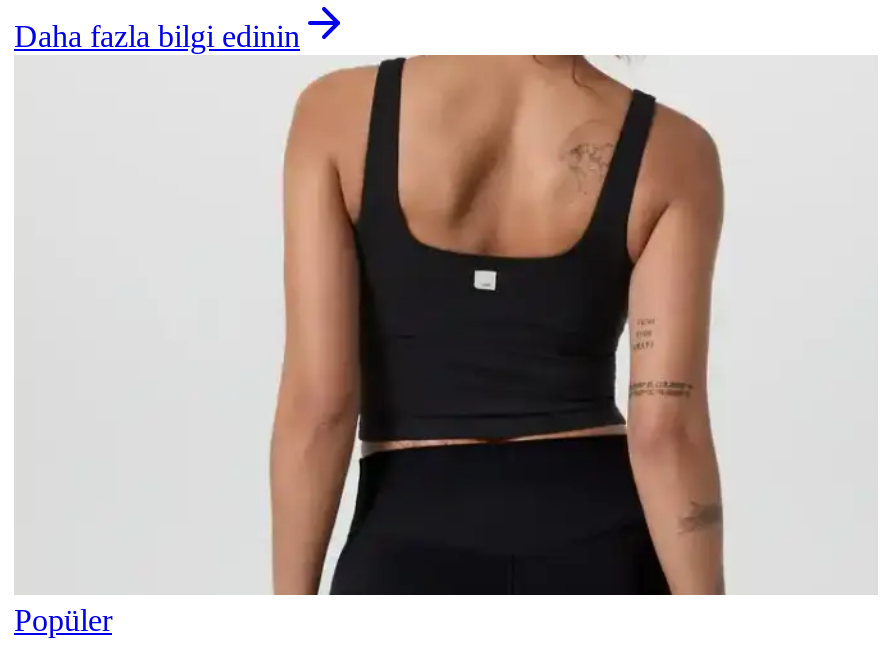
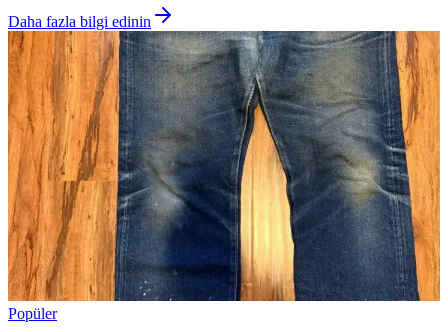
[14,53,878,597] [image] -> [7,30,441,302] [image]

